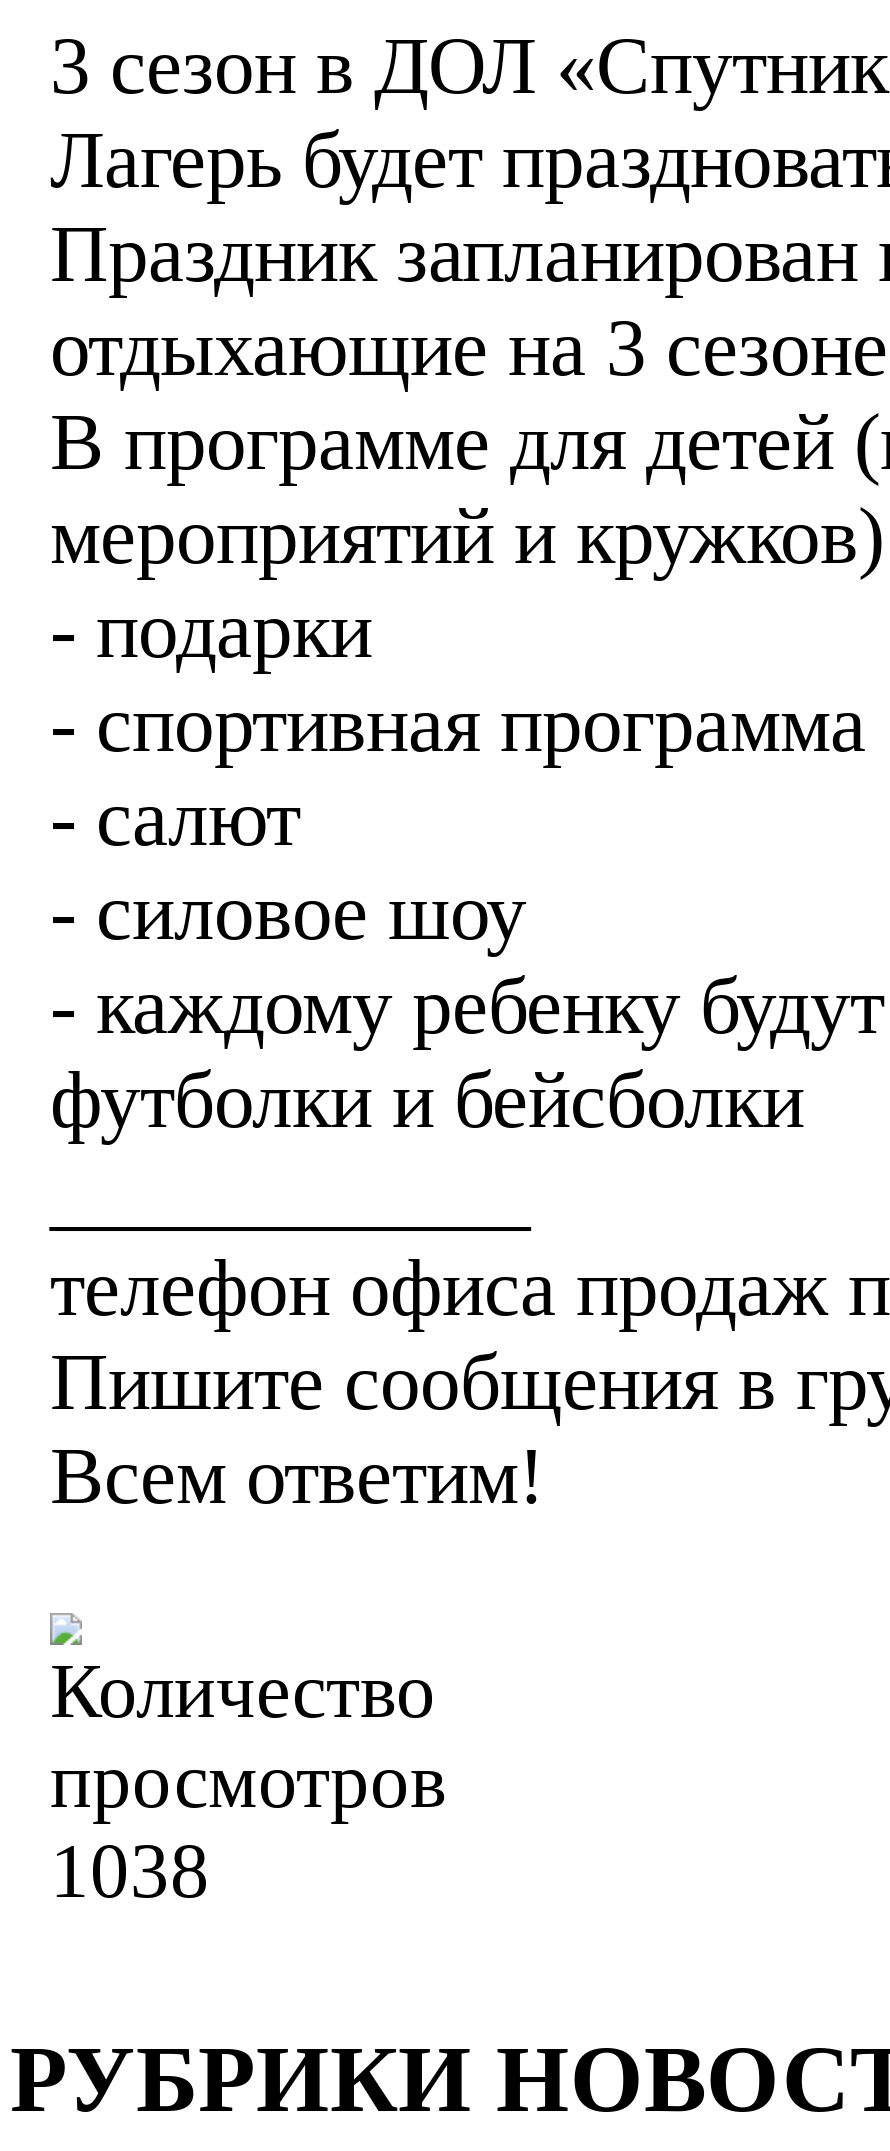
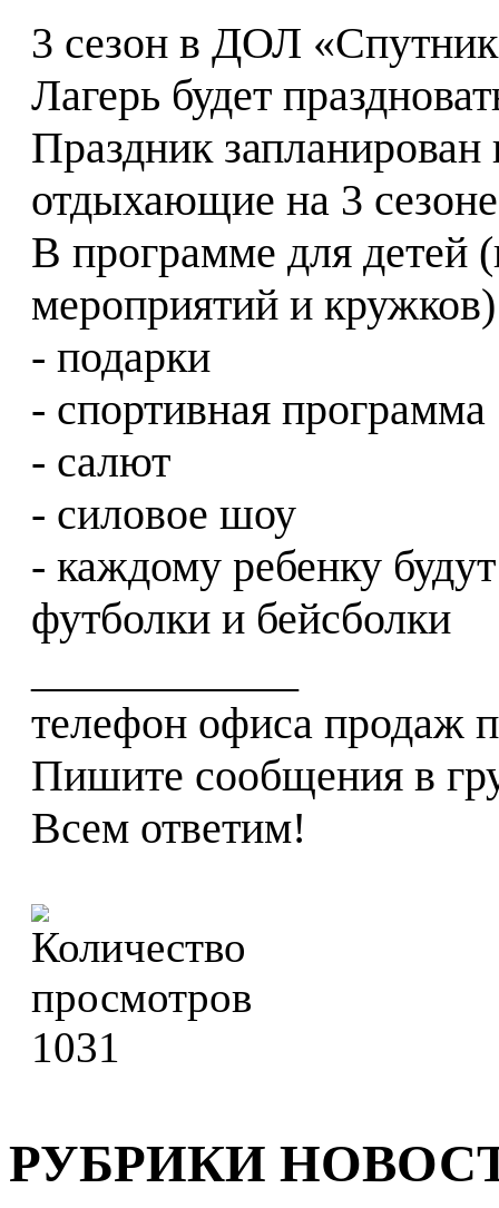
[50,1828,210,1914] 1038 -> [31,1024,120,1072] 1031

